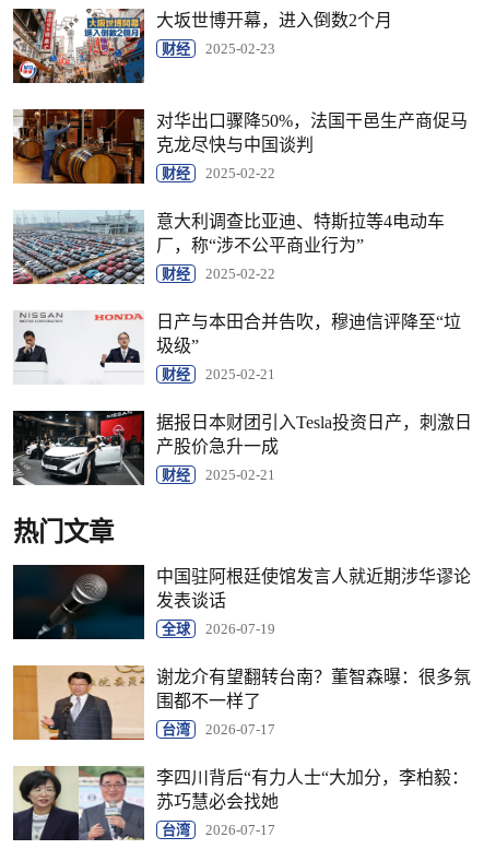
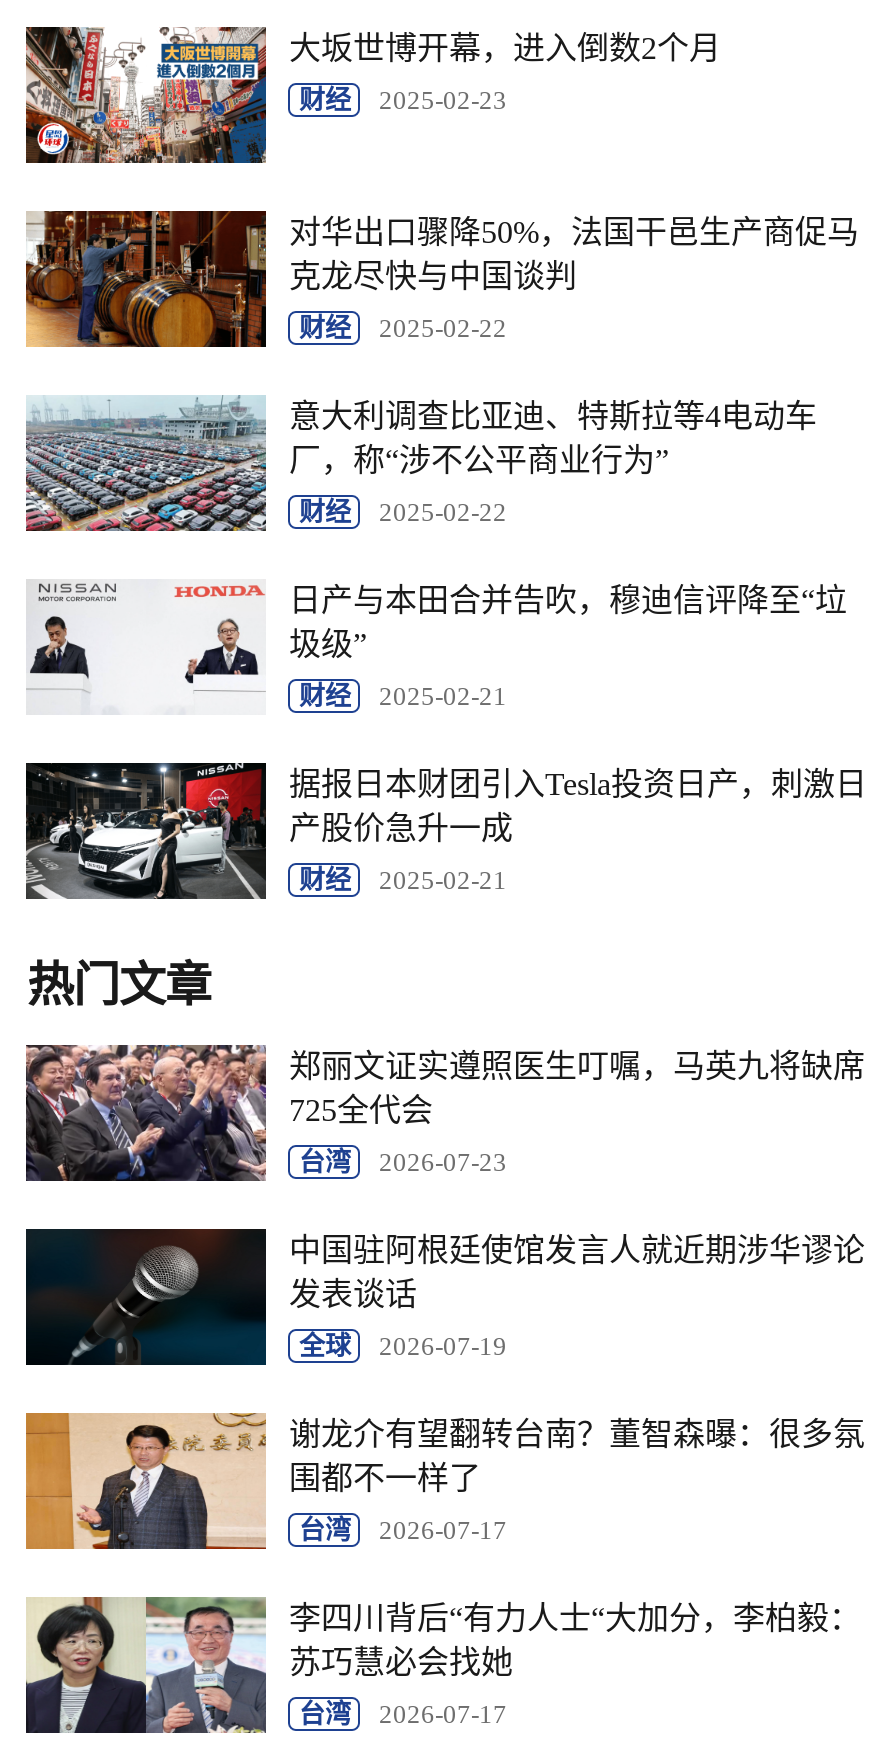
none -> [24,1043,865,1183] [image] | 郑丽文证实遵照医生叮嘱，马英九将缺席 | 725全代会 | 台湾 | 2026-07-23

